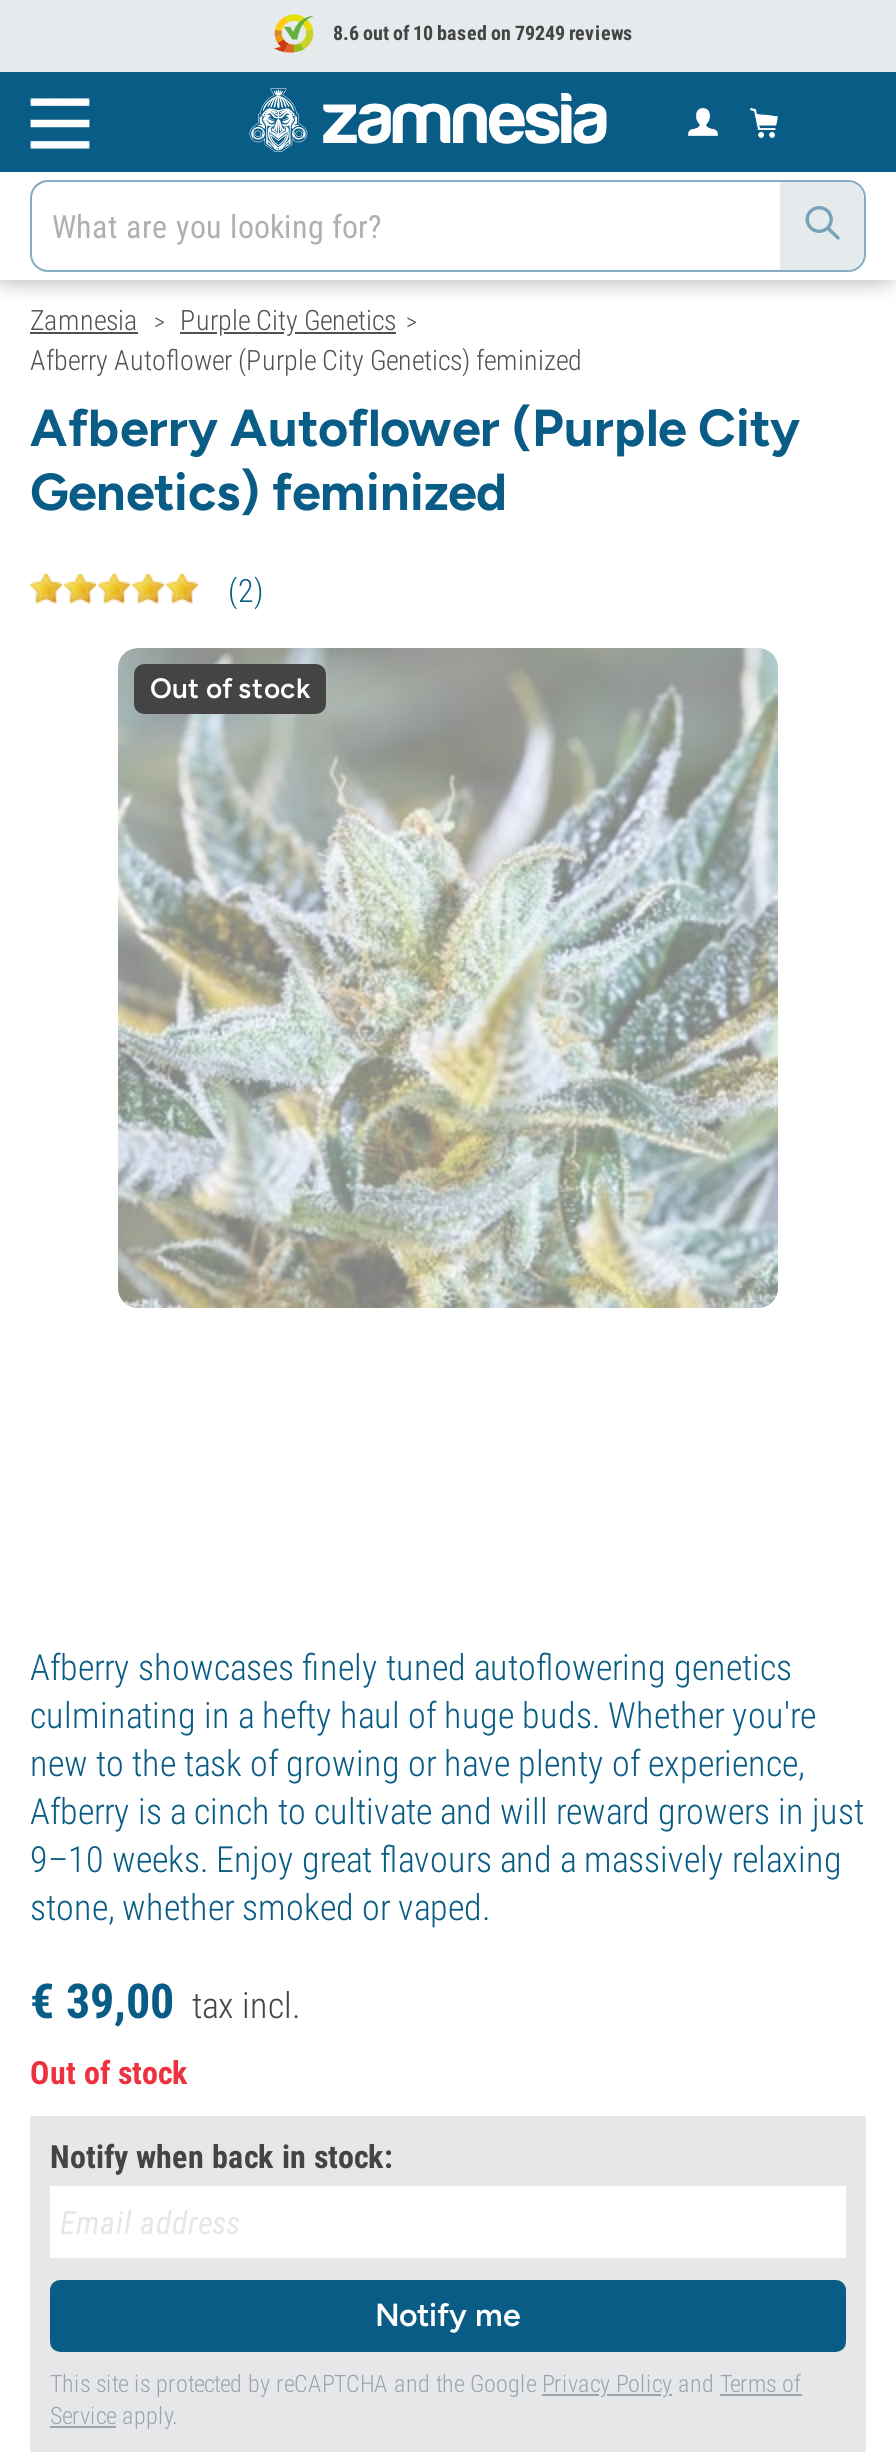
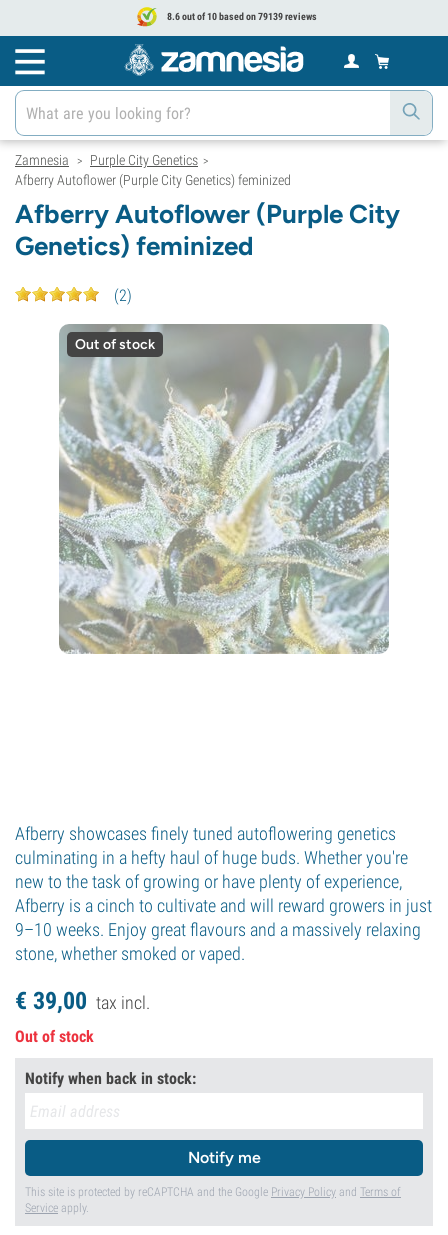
[329,22,633,44] 8.6 out of 10 based on 79249 reviews -> [164,11,316,22] 8.6 out of 10 based on 79139 reviews

